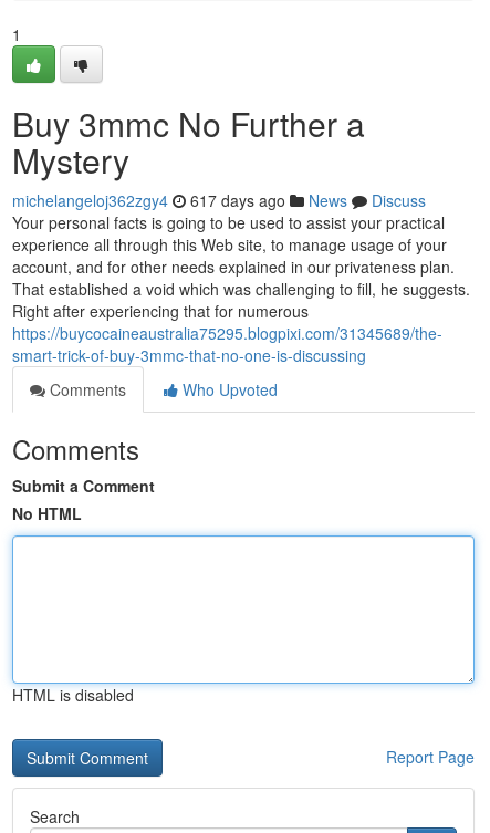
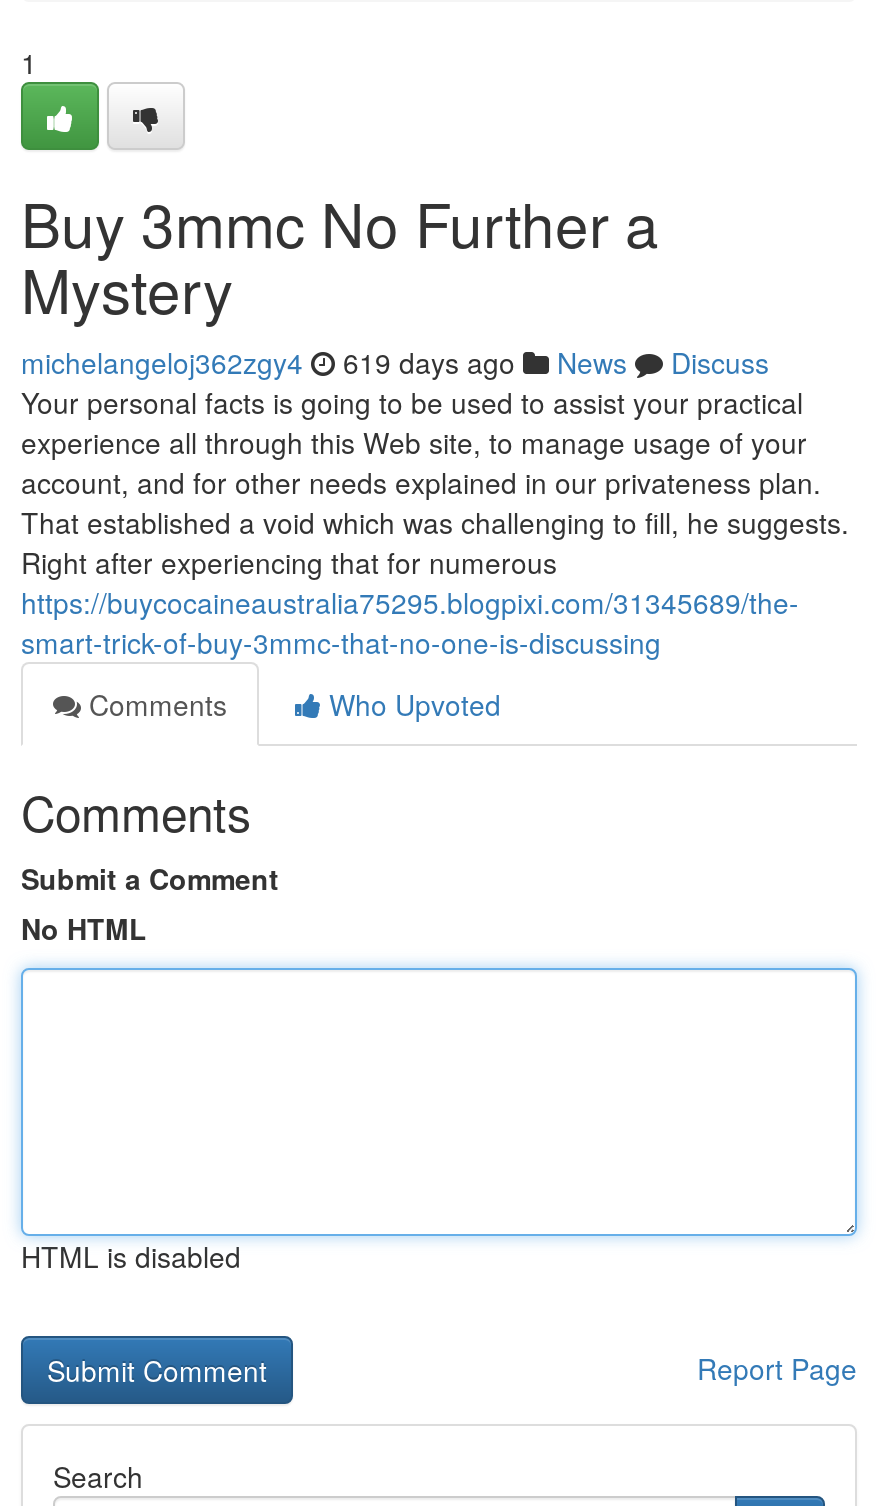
[12,189,426,211] michelangeloj362zgy4 617 days ago News Discuss -> [21,342,769,382] michelangeloj362zgy4 619 days ago News Discuss

